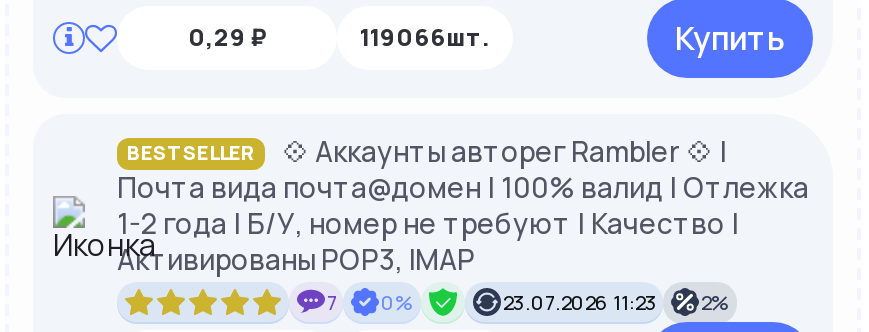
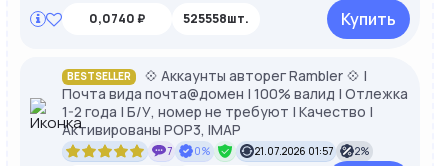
[188,19,490,53] 0,29 ₽ | 119066шт. -> [89,10,249,27] 0,0740 ₽ | 525558шт.
[503,288,731,316] 23.07.2026 11:23 2% -> [255,144,370,158] 21.07.2026 01:57 2%

